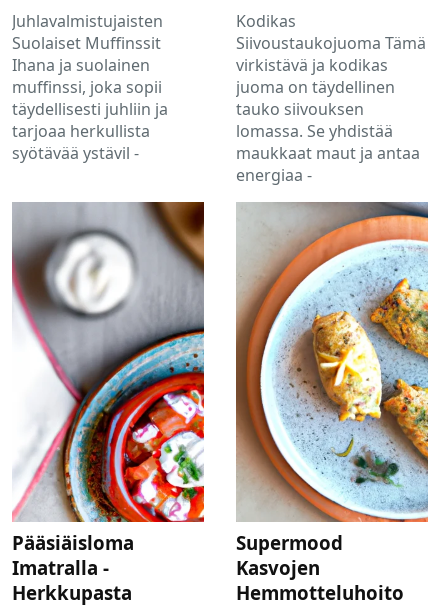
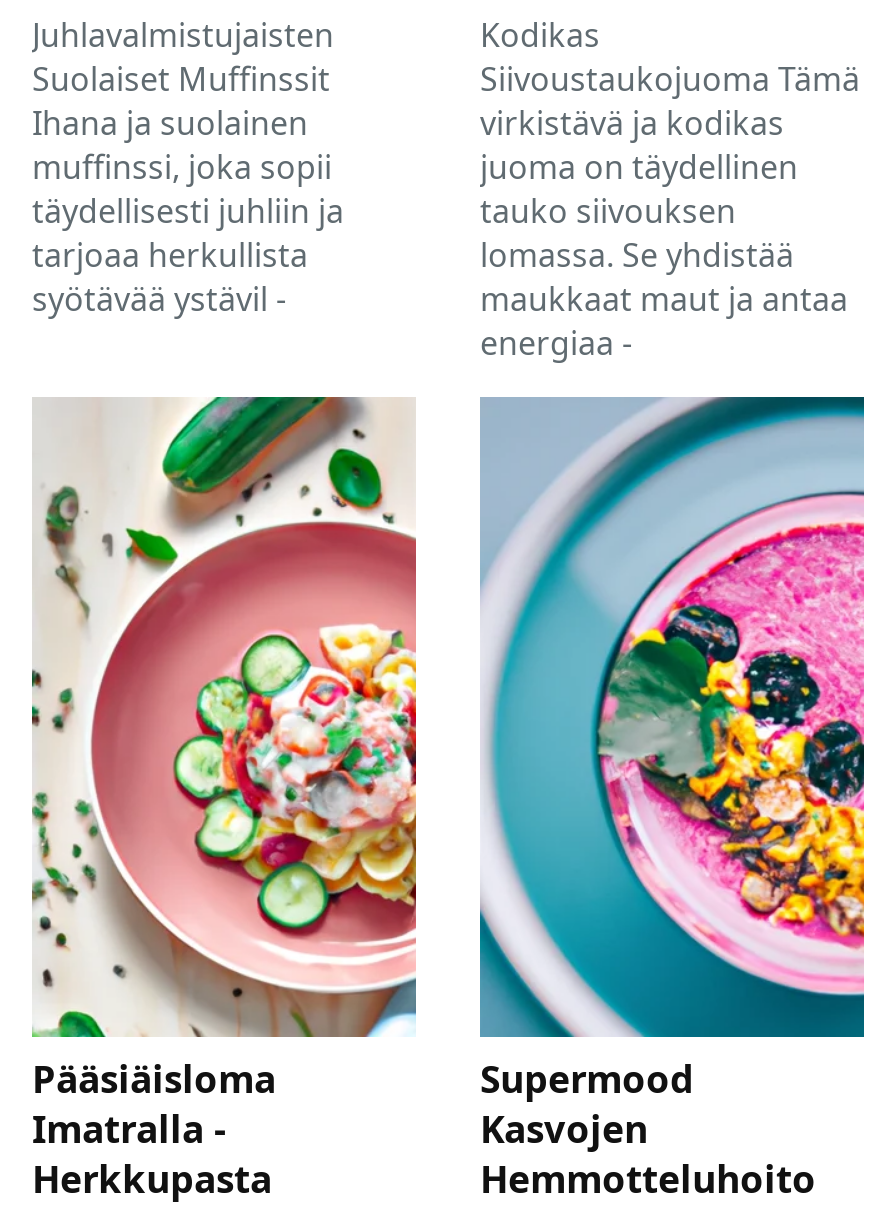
[12,201,205,523] [image] -> [30,395,418,1039] [image]
[235,201,429,523] [image] -> [478,395,866,1039] [image]

